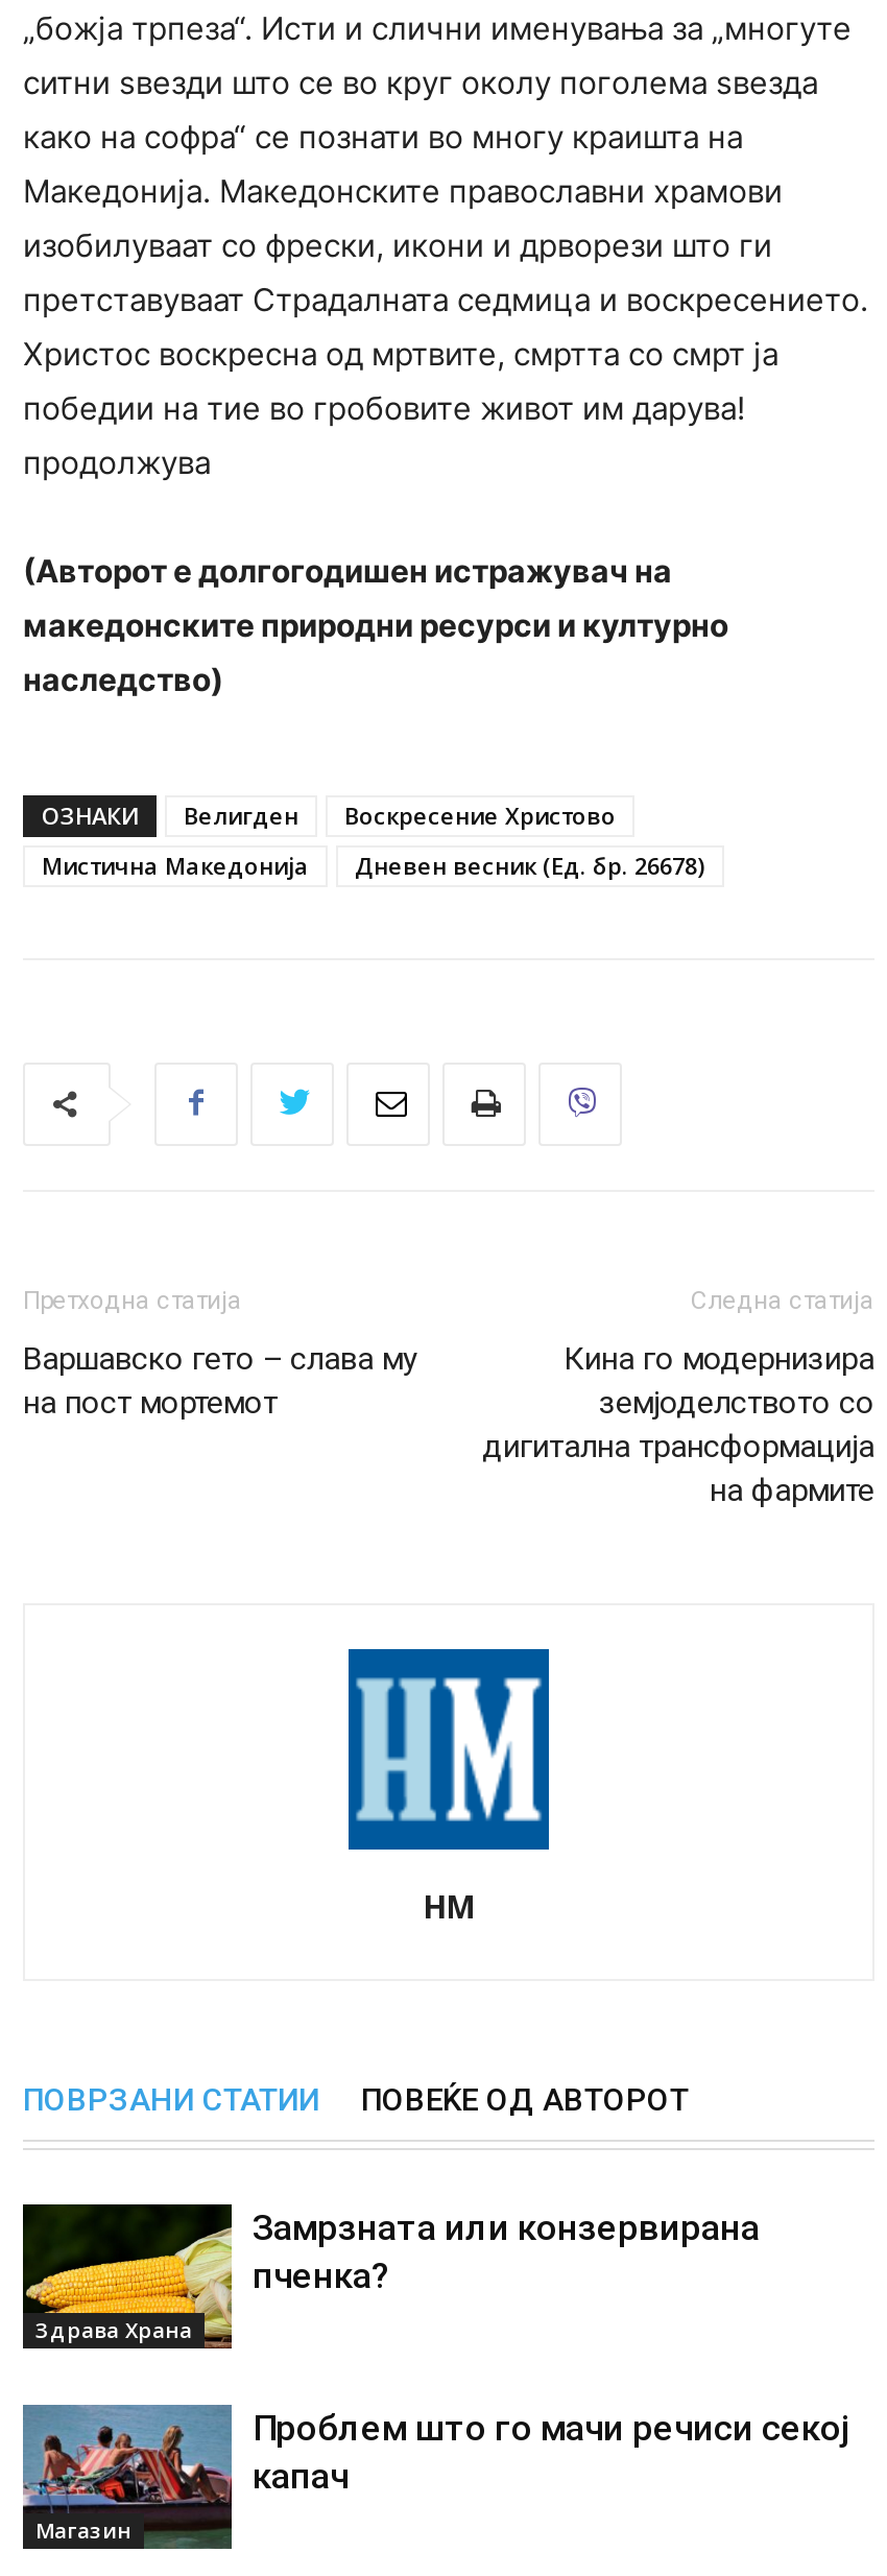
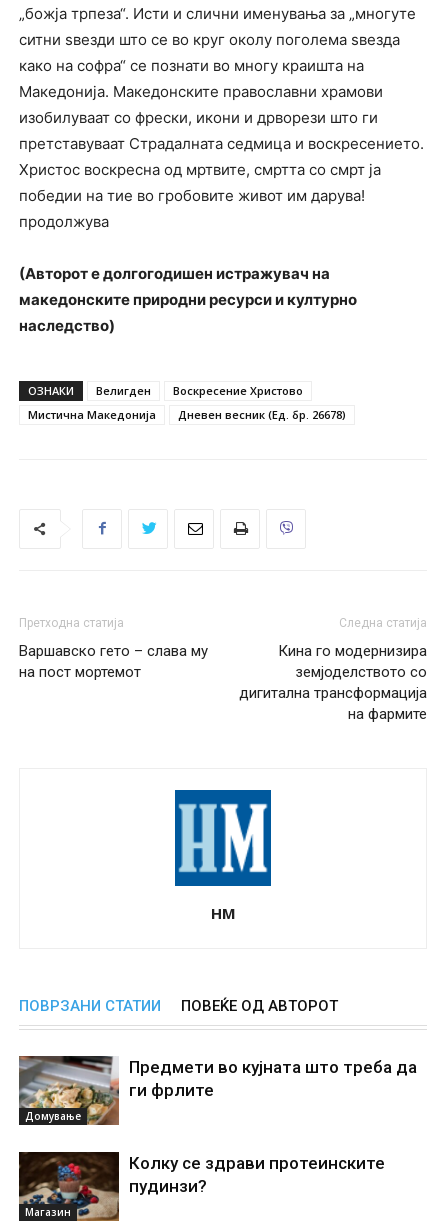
[21,2202,234,2344] [image] | Здравa Храна -> [18,1055,119,1123] [image] | Домување
[253,2206,760,2296] Замрзната или конзервирана | пченка? -> [129,1057,417,1100] Предмети во кујната што треба да | ги фрлите
[21,2403,849,2551] [image] | Проблем што го мачи речиси секој | капач -> [18,1151,385,1222] [image] | Колку се здрави протеинските | пудинзи?

